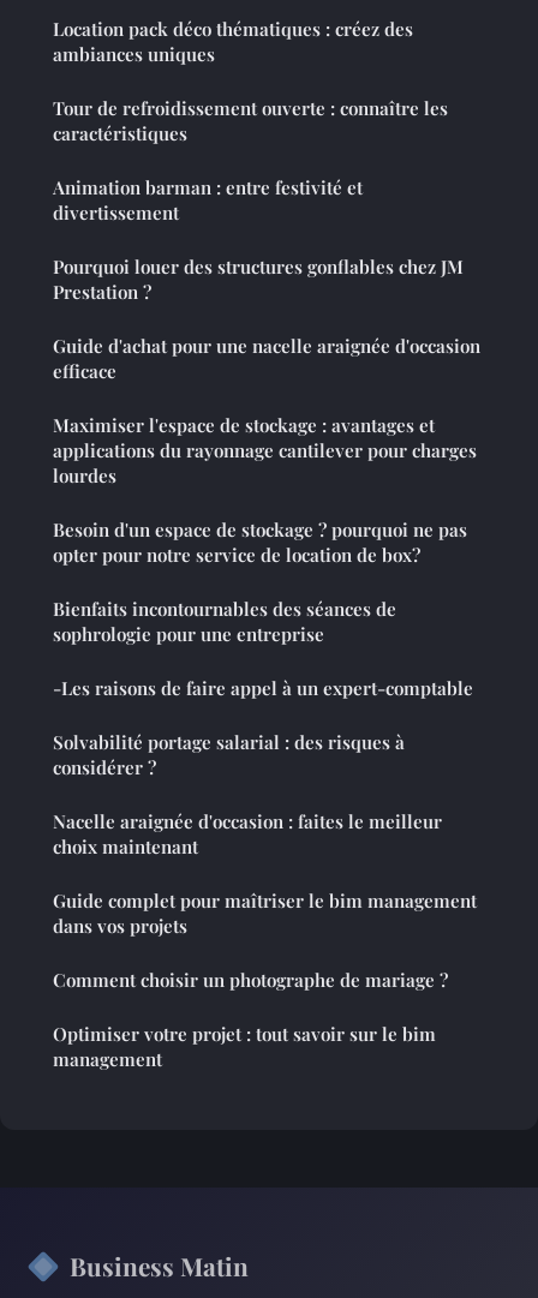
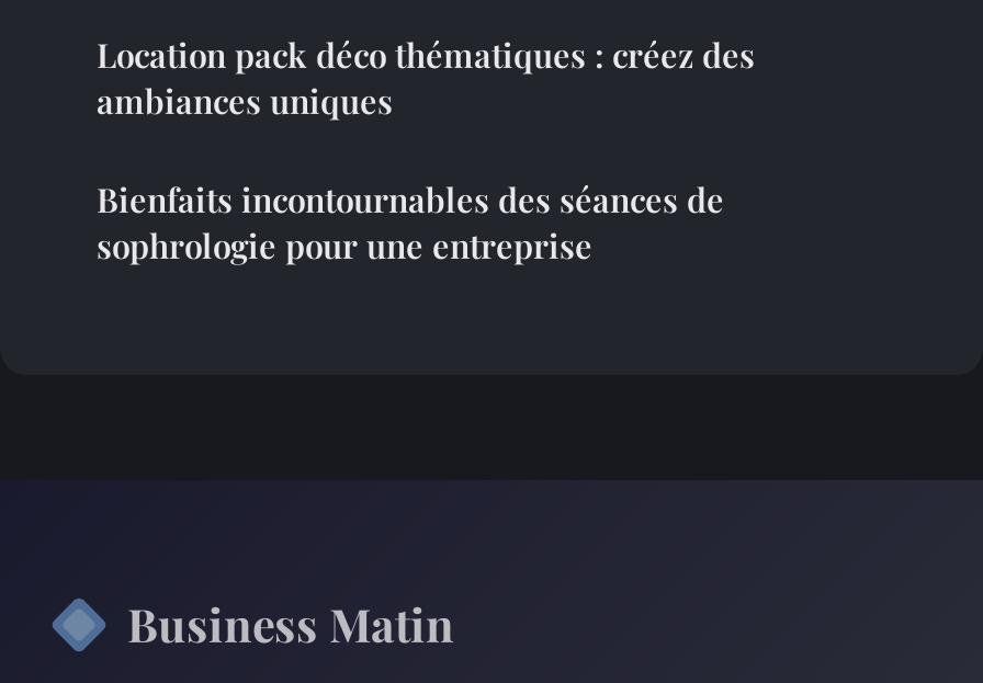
[53,97,480,567] Tour de refroidissement ouverte : connaître les | caractéristiques | Animation barman : entre festivité et | divertissement | Pourquoi louer des structures gonflables chez JM | Prestation ? | Guide d'achat pour une nacelle araignée d'occasion | efficace | Maximiser l'espace de stockage : avantages et | applications du rayonnage cantilever pour charges | lourdes | Besoin d'un espace de stockage ? pourquoi ne pas | opter pour notre service de location de box? -> none
[53,676,477,1072] -Les raisons de faire appel à un expert-comptable | Solvabilité portage salarial : des risques à | considérer ? | Nacelle araignée d'occasion : faites le meilleur | choix maintenant | Guide complet pour maîtriser le bim management | dans vos projets | Comment choisir un photographe de mariage ? | Optimiser votre projet : tout savoir sur le bim | management -> none

